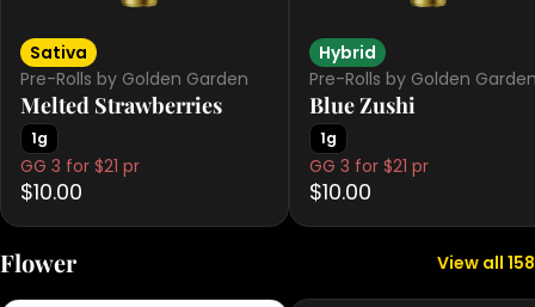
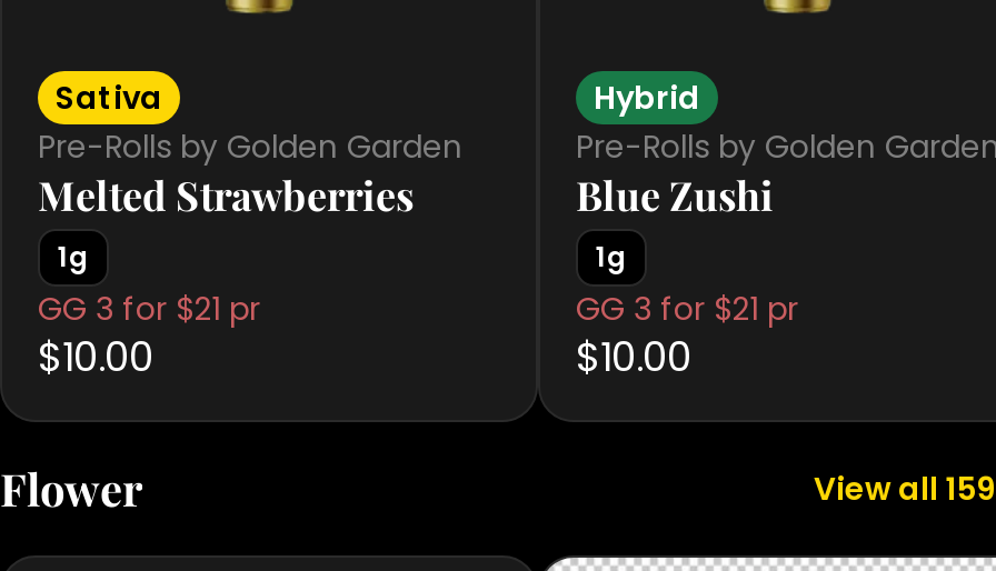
[437,251,535,275] View all 158 -> [814,467,996,511] View all 159

